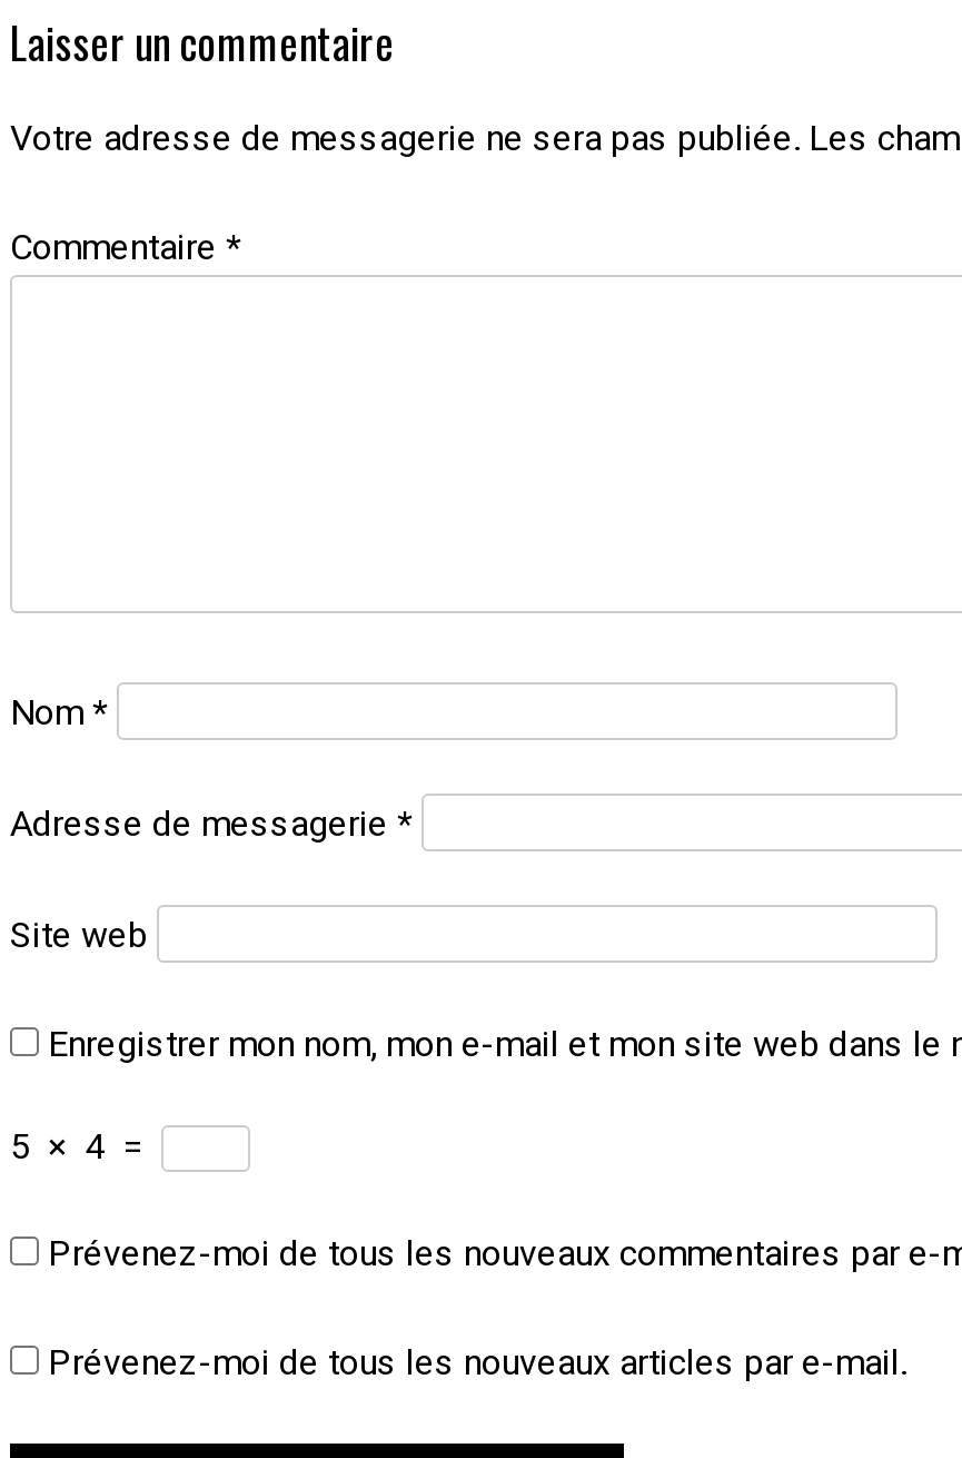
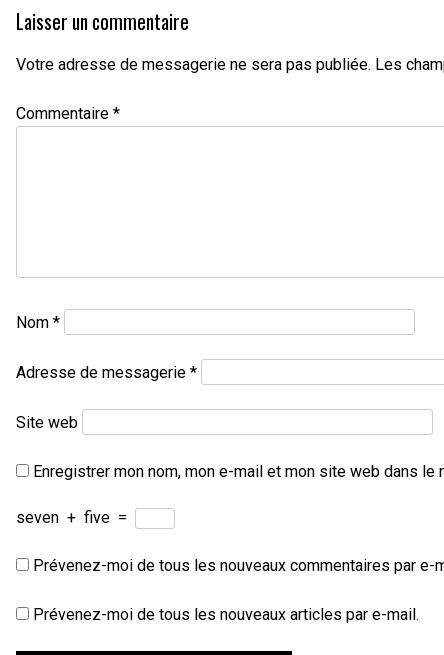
[10,1126,152,1169] 5 × 4 = -> [16,508,131,527] seven + five =

